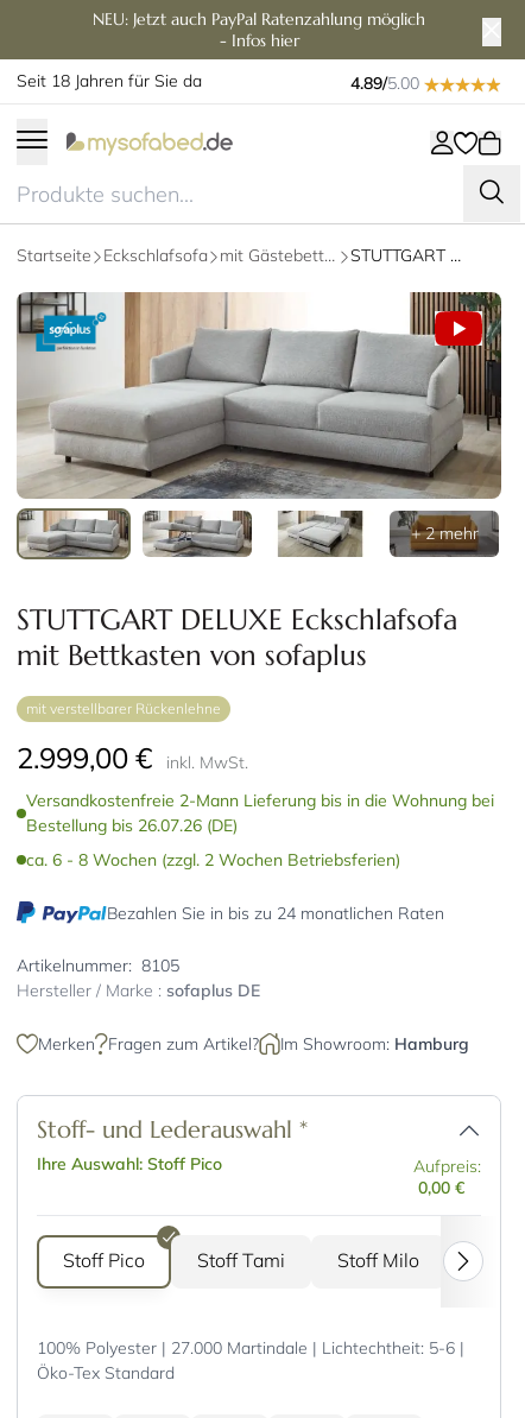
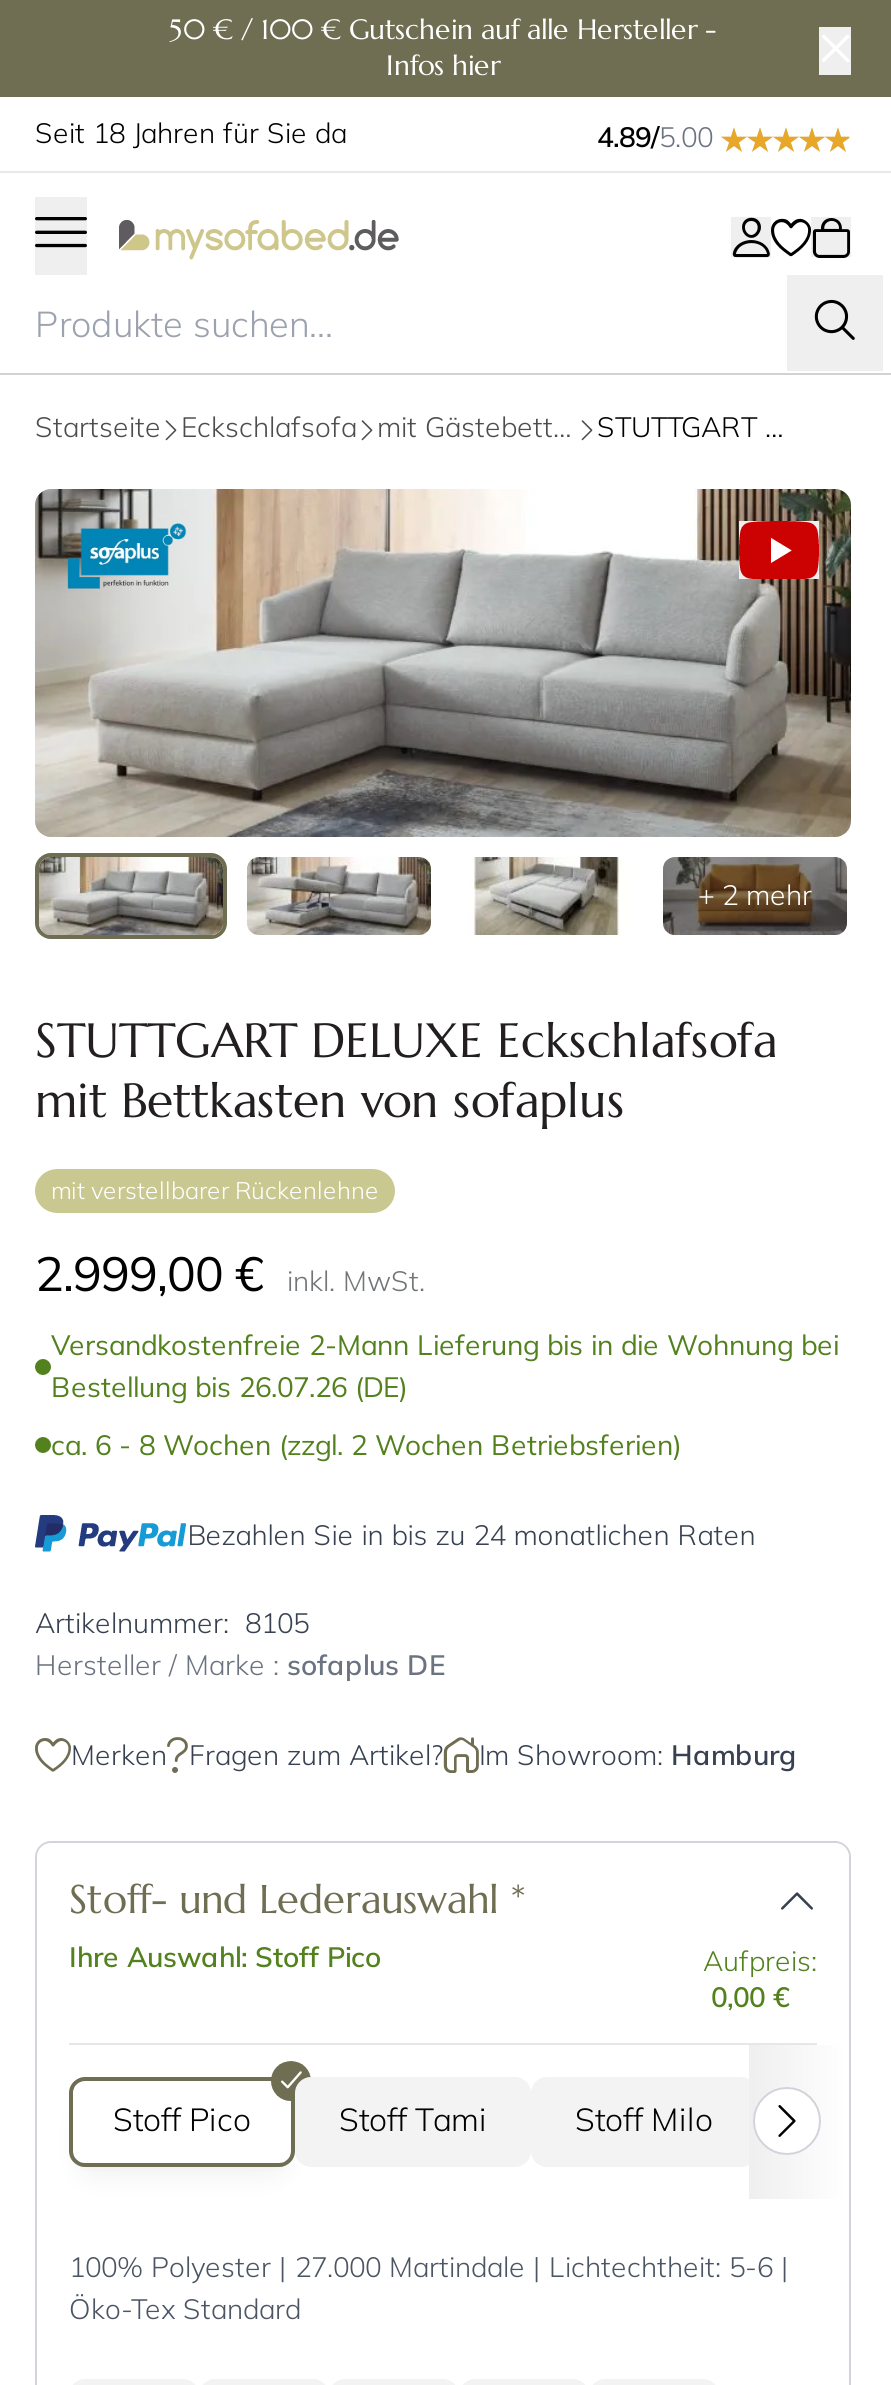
[93,8,425,51] NEU: Jetzt auch PayPal Ratenzahlung möglich | - Infos hier -> [169,11,717,83] 50 € / 100 € Gutschein auf alle Hersteller - | Infos hier

